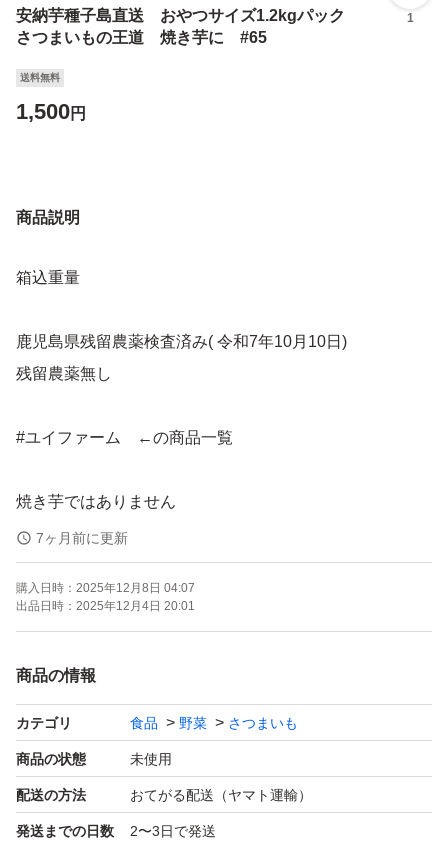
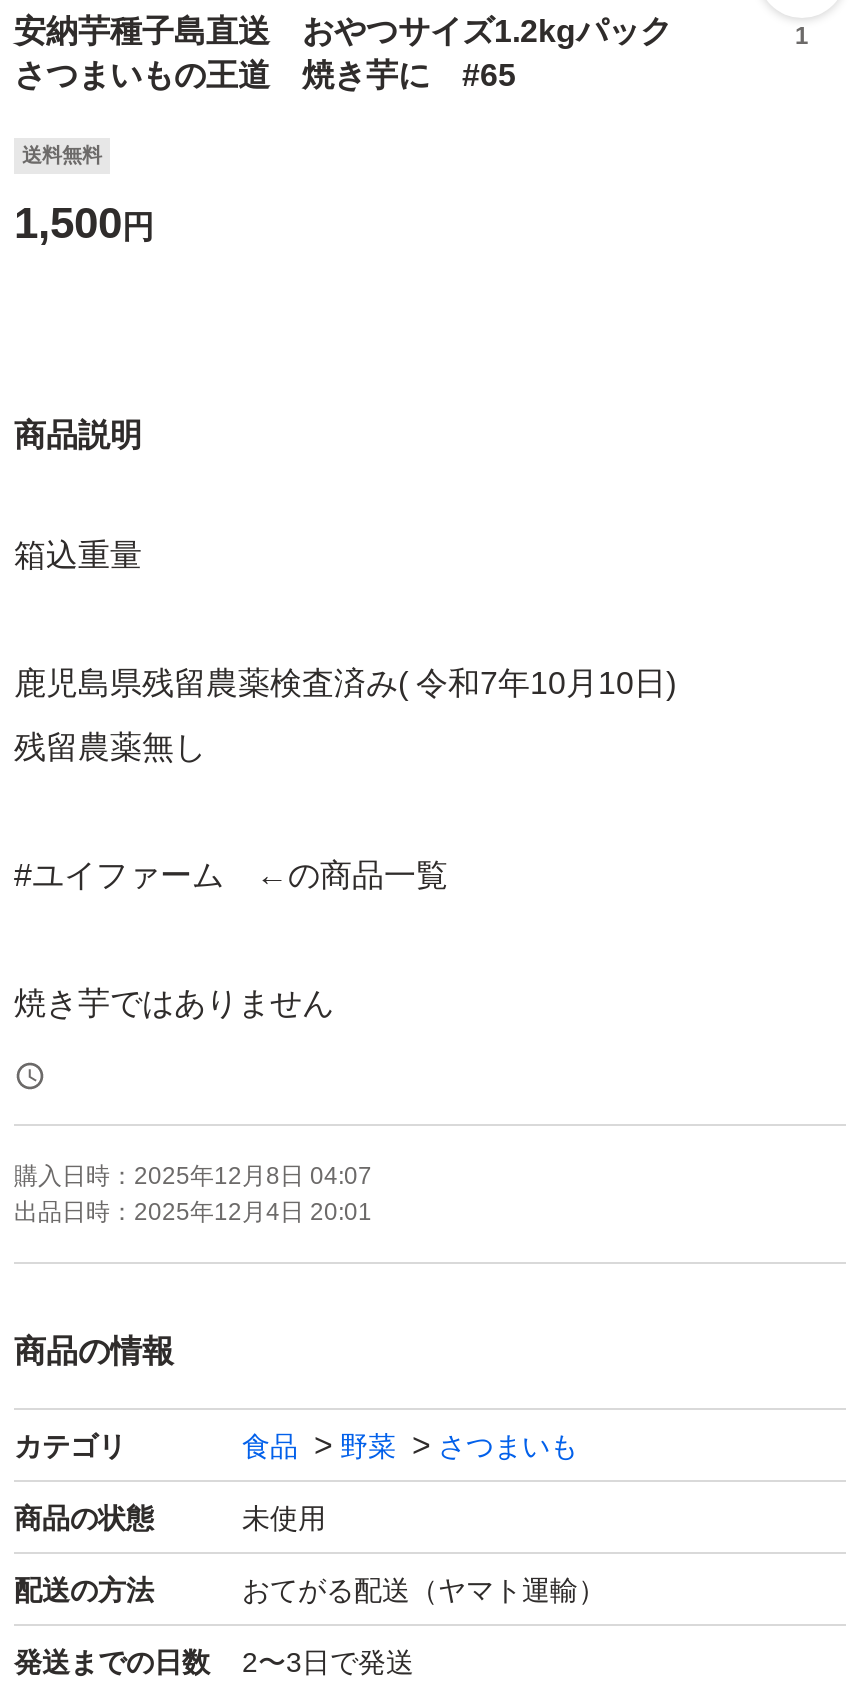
[36,530,128,546] 7ヶ月前に更新 -> none

